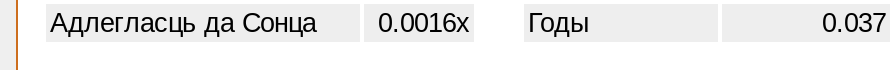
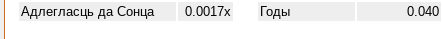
[378,8,588,38] 0.0016x Годы -> [185,4,290,19] 0.0017x Годы
[822,8,886,38] 0.037 -> [407,4,439,19] 0.040

